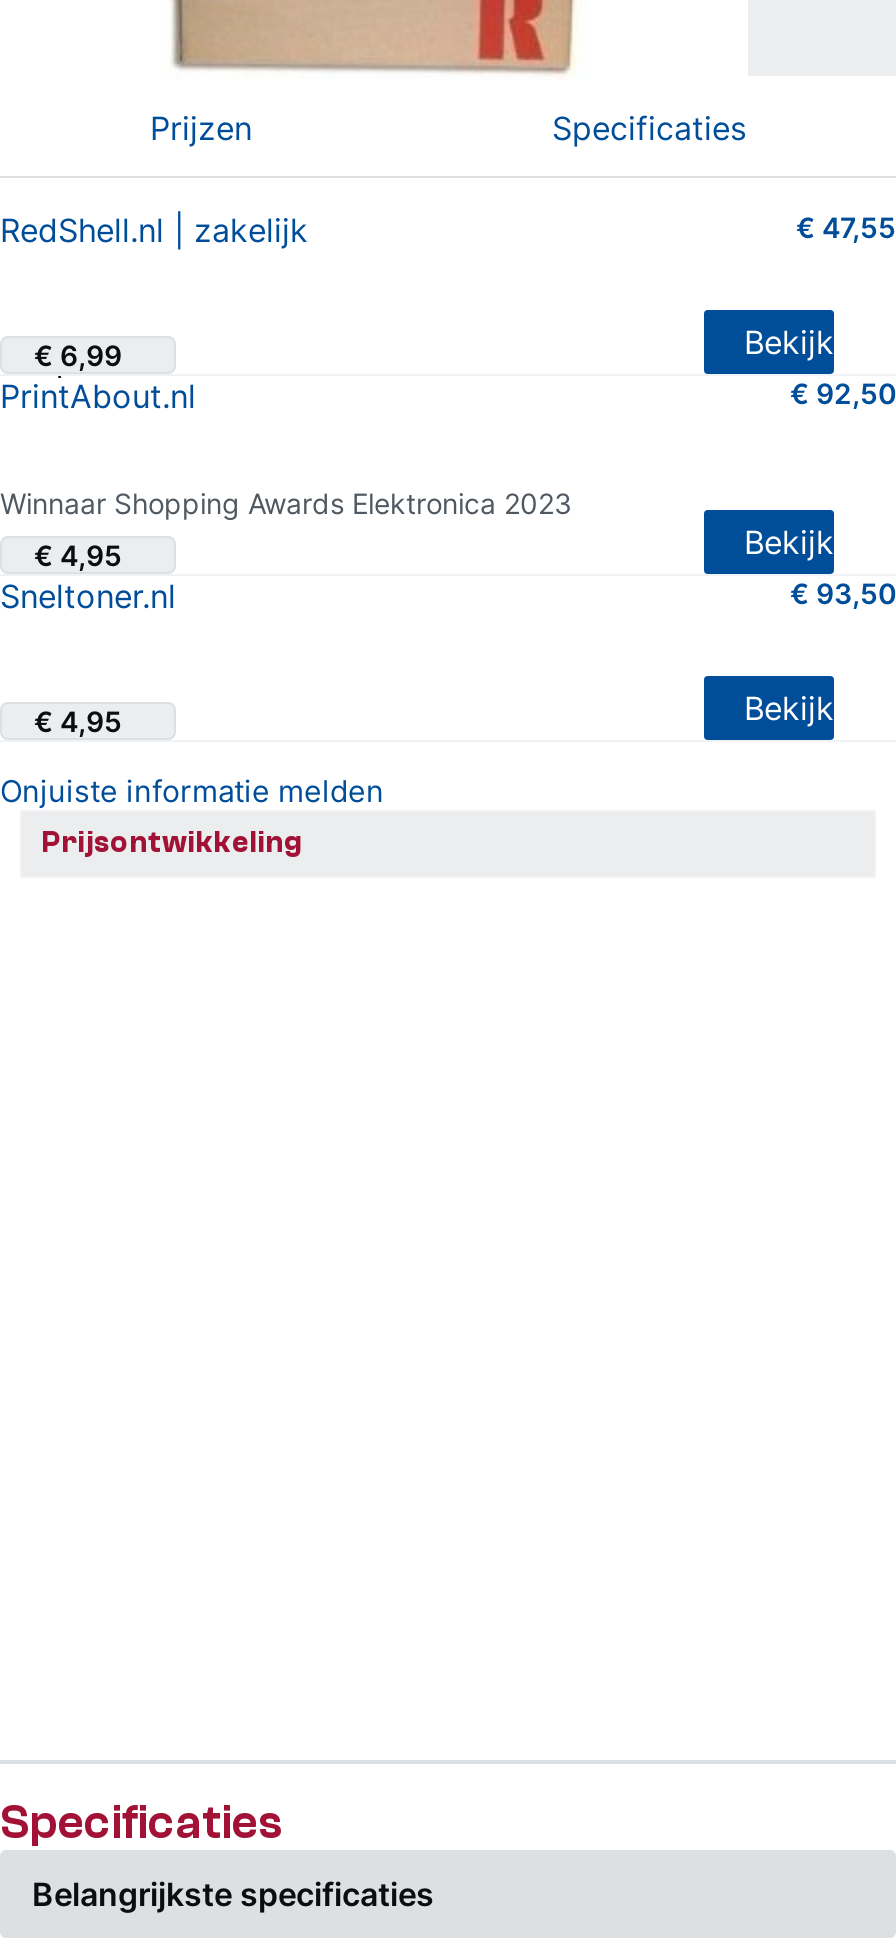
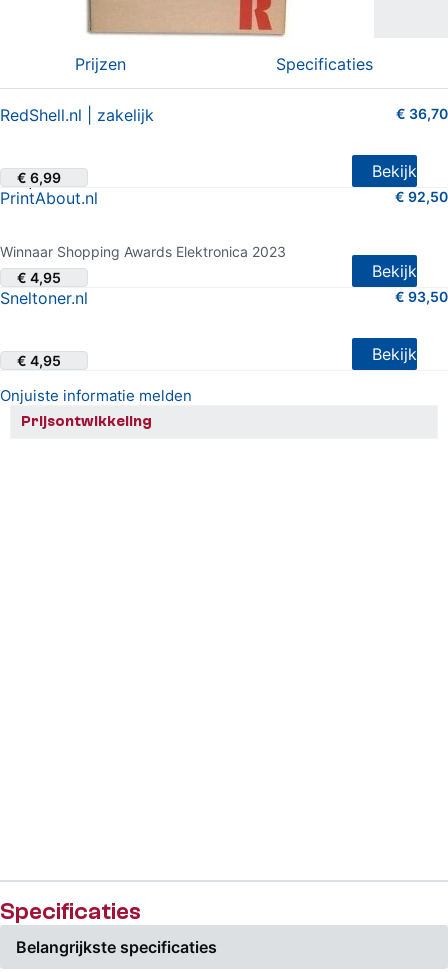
[796,210,896,244] € 47,55 -> [396,105,448,122] € 36,70

